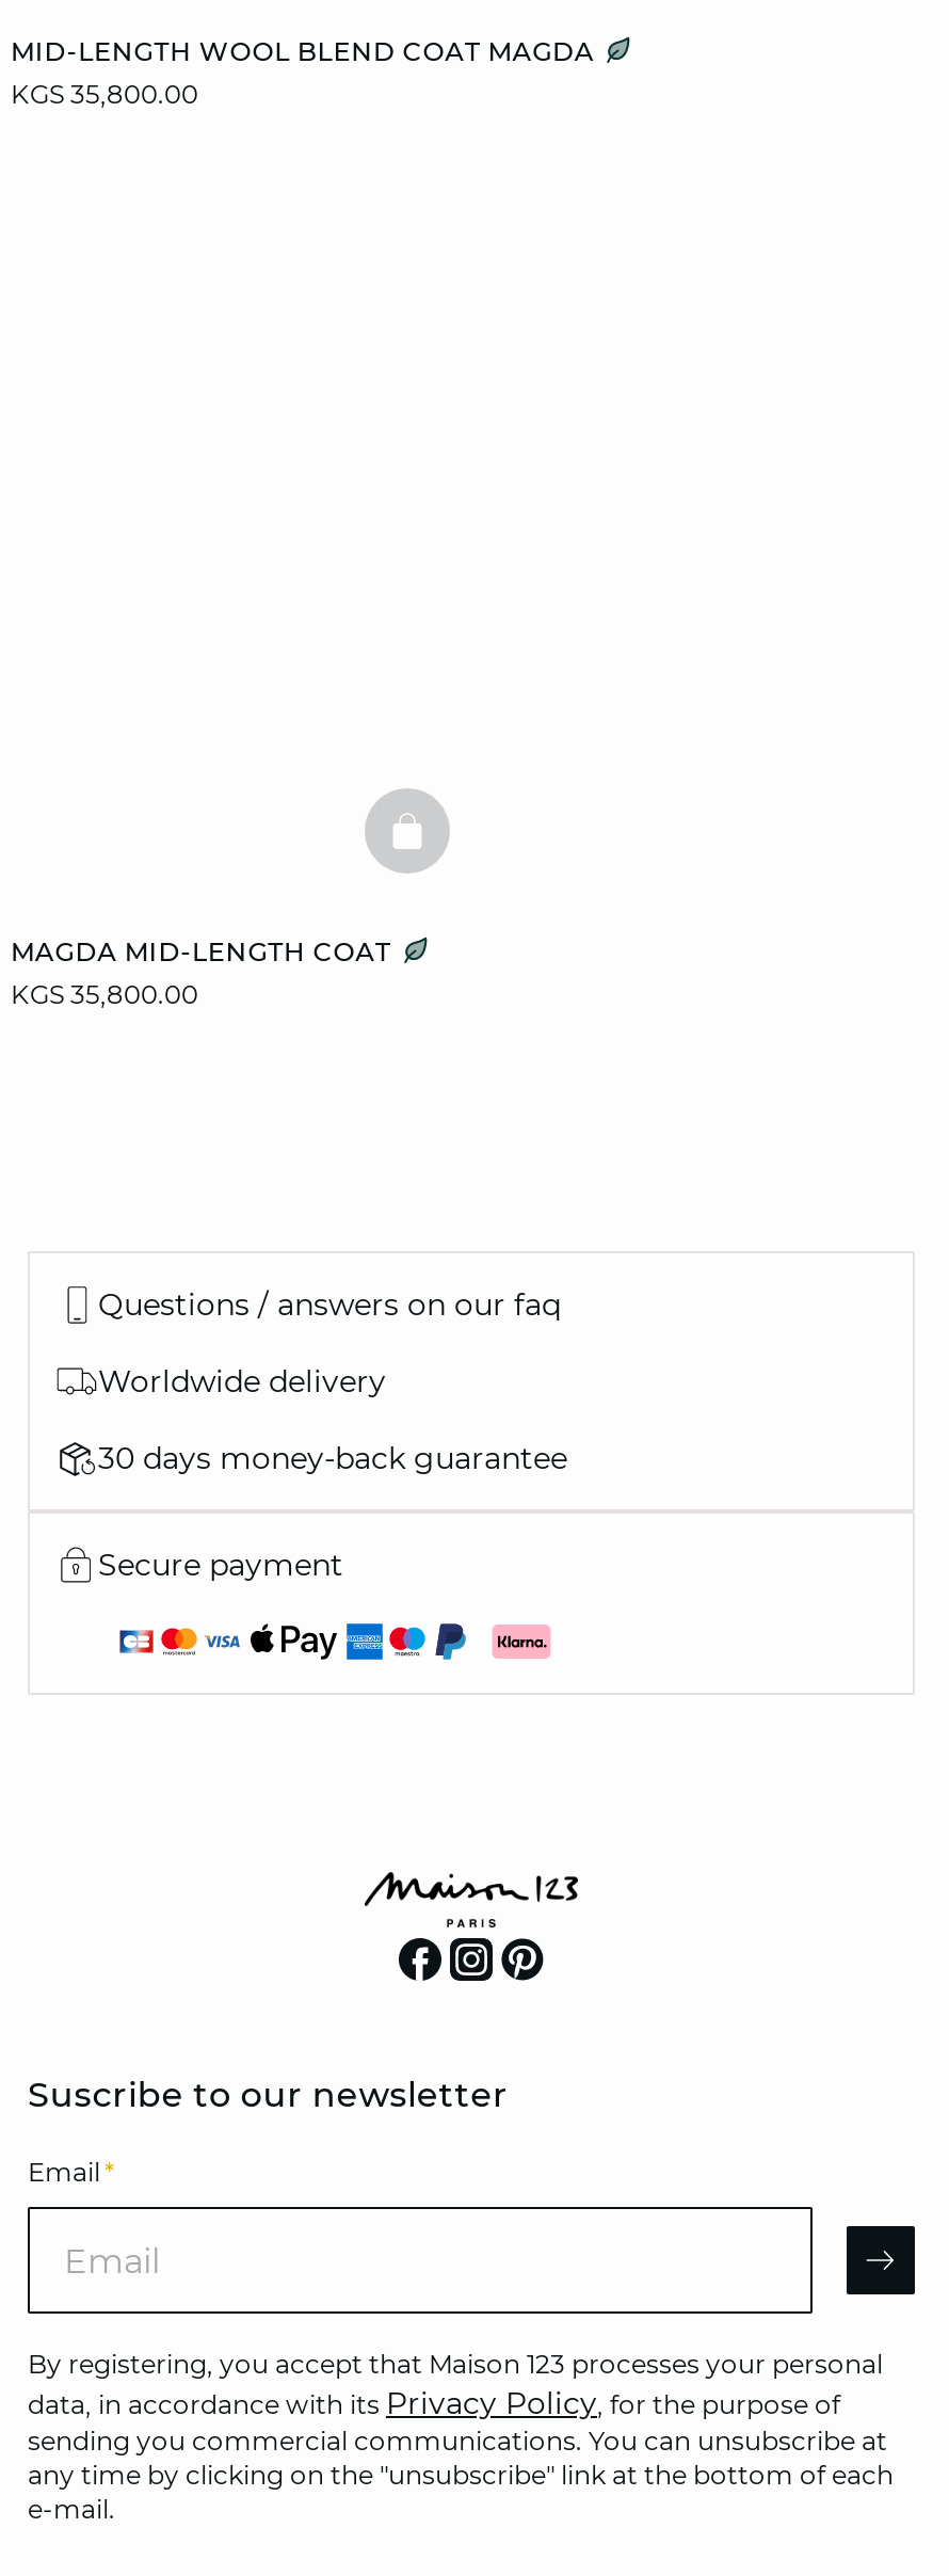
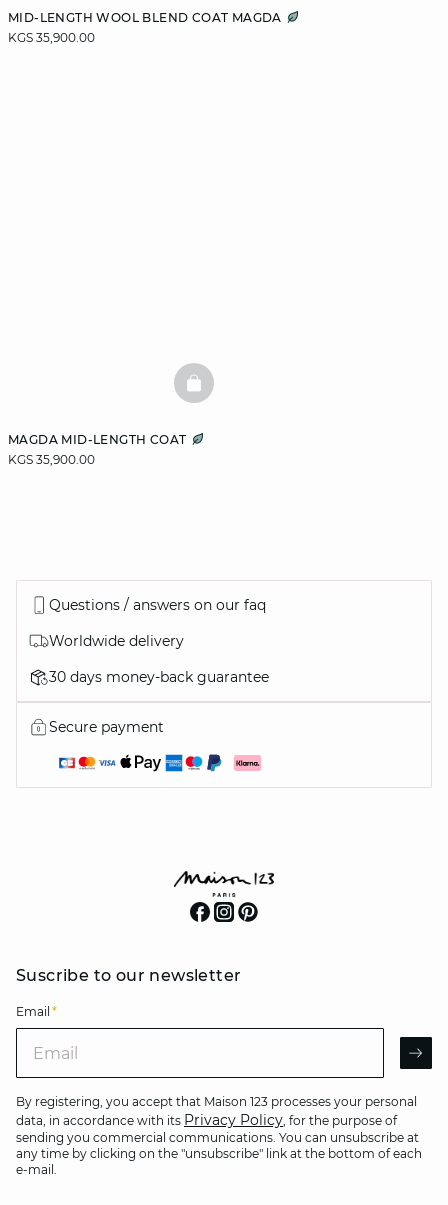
[11,78,198,110] KGS 35,800.00 -> [8,30,95,45] KGS 35,900.00
[11,978,198,1010] KGS 35,800.00 -> [8,452,95,467] KGS 35,900.00

